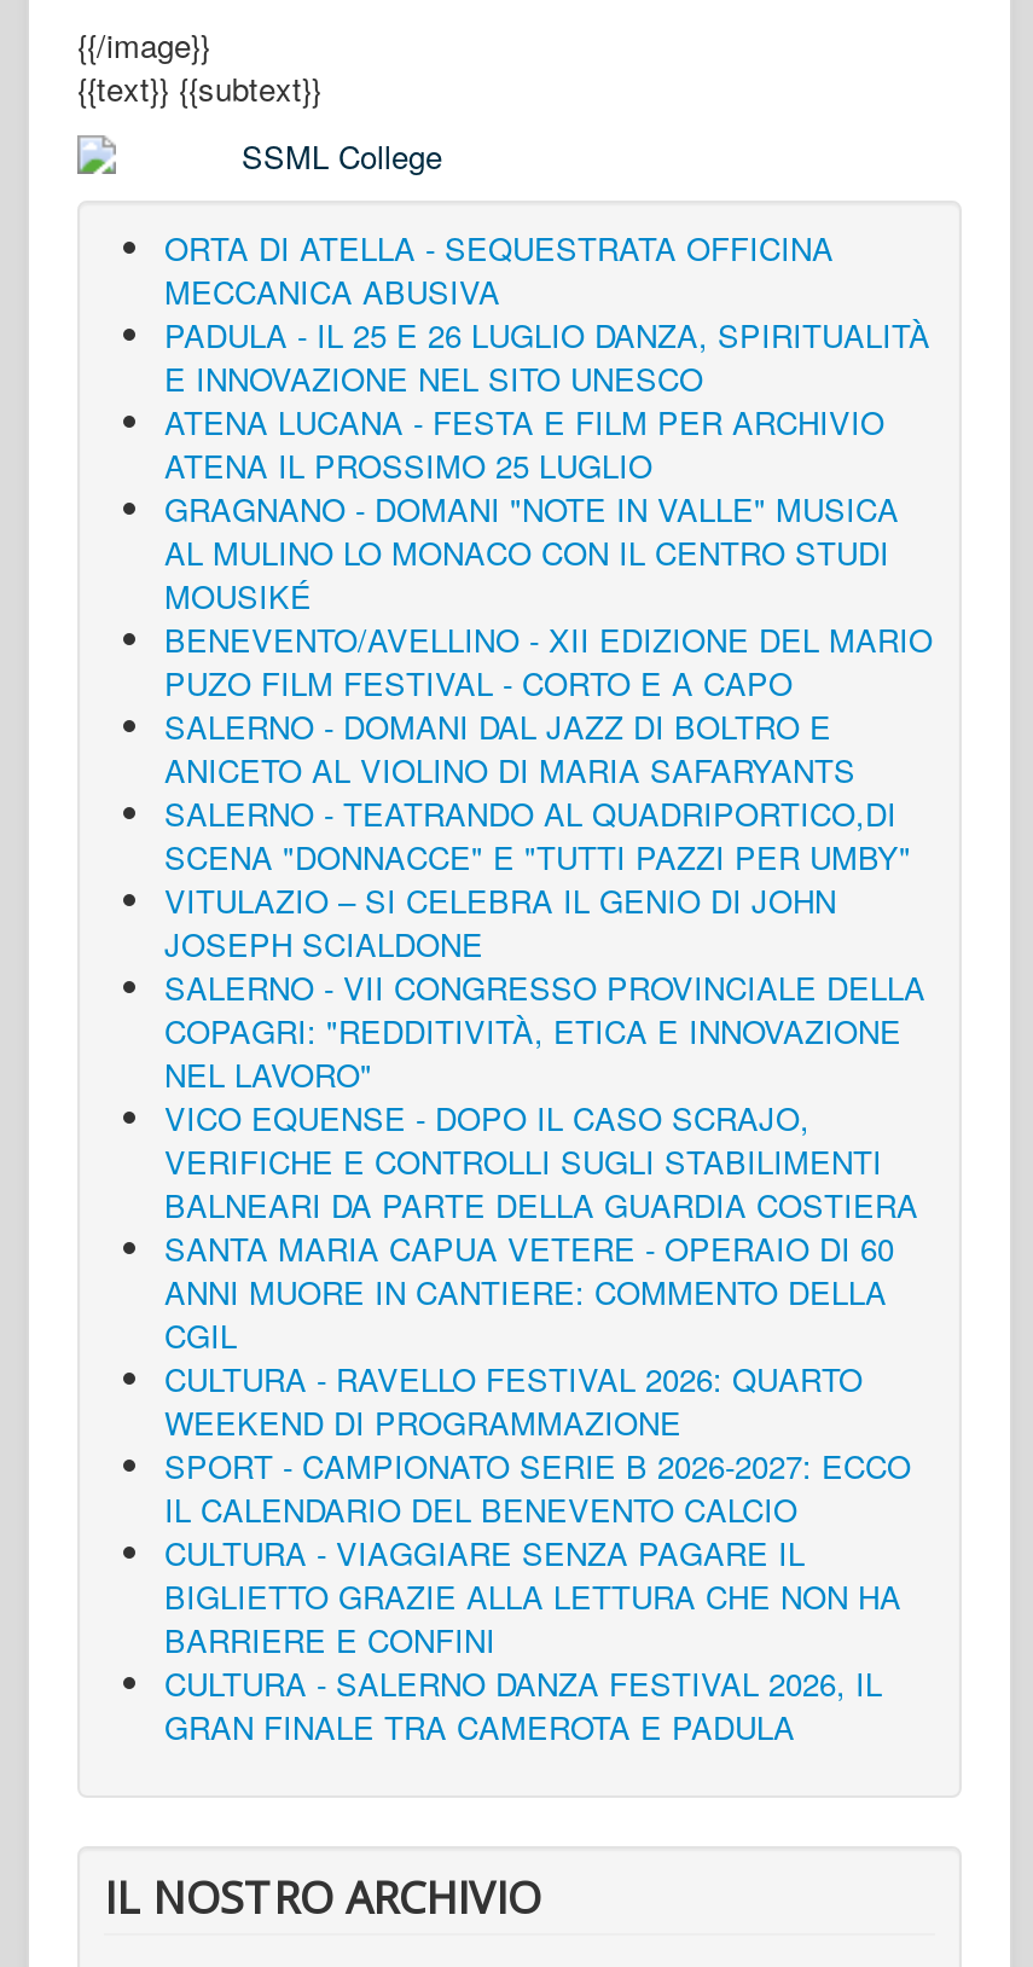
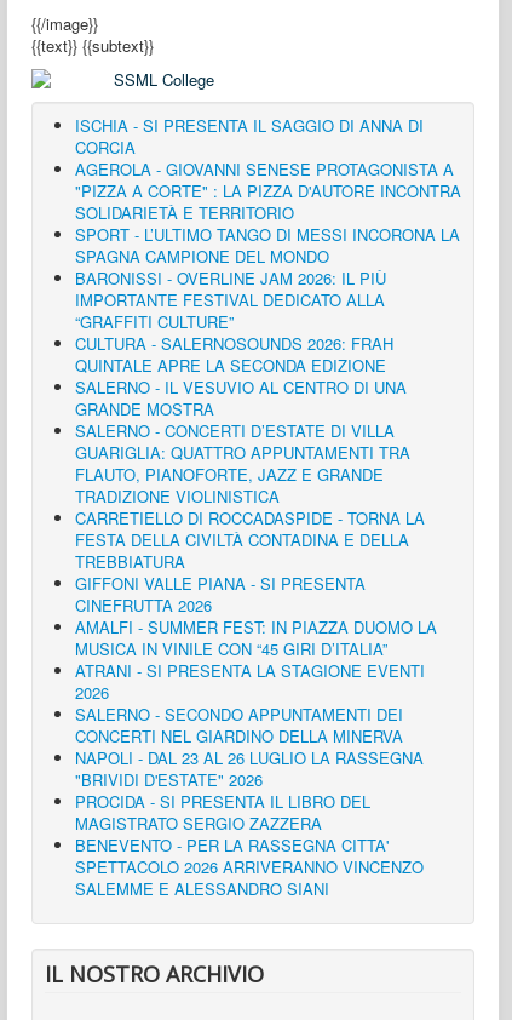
[164,224,933,1749] ORTA DI ATELLA - SEQUESTRATA OFFICINA | MECCANICA ABUSIVA | PADULA - IL 25 E 26 LUGLIO DANZA, SPIRITUALITÀ | E INNOVAZIONE NEL SITO UNESCO | ATENA LUCANA - FESTA E FILM PER ARCHIVIO | ATENA IL PROSSIMO 25 LUGLIO | GRAGNANO - DOMANI "NOTE IN VALLE" MUSICA | AL MULINO LO MONACO CON IL CENTRO STUDI | MOUSIKÉ | BENEVENTO/AVELLINO - XII EDIZIONE DEL MARIO | PUZO FILM FESTIVAL - CORTO E A CAPO | SALERNO - DOMANI DAL JAZZ DI BOLTRO E | ANICETO AL VIOLINO DI MARIA SAFARYANTS | SALERNO - TEATRANDO AL QUADRIPORTICO,DI | SCENA "DONNACCE" E "TUTTI PAZZI PER UMBY" | VITULAZIO – SI CELEBRA IL GENIO DI JOHN | JOSEPH SCIALDONE | SALERNO - VII CONGRESSO PROVINCIALE DELLA | COPAGRI: "REDDITIVITÀ, ETICA E INNOVAZIONE | NEL LAVORO" | VICO EQUENSE - DOPO IL CASO SCRAJO, | VERIFICHE E CONTROLLI SUGLI STABILIMENTI | BALNEARI DA PARTE DELLA GUARDIA COSTIERA | SANTA MARIA CAPUA VETERE - OPERAIO DI 60 | ANNI MUORE IN CANTIERE: COMMENTO DELLA | CGIL | CULTURA - RAVELLO FESTIVAL 2026: QUARTO | WEEKEND DI PROGRAMMAZIONE | SPORT - CAMPIONATO SERIE B 2026-2027: ECCO | IL CALENDARIO DEL BENEVENTO CALCIO | CULTURA - VIAGGIARE SENZA PAGARE IL | BIGLIETTO GRAZIE ALLA LETTURA CHE NON HA | BARRIERE E CONFINI | CULTURA - SALERNO DANZA FESTIVAL 2026, IL | GRAN FINALE TRA CAMEROTA E PADULA -> [75,114,461,900] ISCHIA - SI PRESENTA IL SAGGIO DI ANNA DI | CORCIA | AGEROLA - GIOVANNI SENESE PROTAGONISTA A | "PIZZA A CORTE" : LA PIZZA D'AUTORE INCONTRA | SOLIDARIETÀ E TERRITORIO | SPORT - L’ULTIMO TANGO DI MESSI INCORONA LA | SPAGNA CAMPIONE DEL MONDO | BARONISSI - OVERLINE JAM 2026: IL PIÙ | IMPORTANTE FESTIVAL DEDICATO ALLA | “GRAFFITI CULTURE” | CULTURA - SALERNOSOUNDS 2026: FRAH | QUINTALE APRE LA SECONDA EDIZIONE | SALERNO - IL VESUVIO AL CENTRO DI UNA | GRANDE MOSTRA | SALERNO - CONCERTI D’ESTATE DI VILLA | GUARIGLIA: QUATTRO APPUNTAMENTI TRA | FLAUTO, PIANOFORTE, JAZZ E GRANDE | TRADIZIONE VIOLINISTICA | CARRETIELLO DI ROCCADASPIDE - TORNA LA | FESTA DELLA CIVILTÀ CONTADINA E DELLA | TREBBIATURA | GIFFONI VALLE PIANA - SI PRESENTA | CINEFRUTTA 2026 | AMALFI - SUMMER FEST: IN PIAZZA DUOMO LA | MUSICA IN VINILE CON “45 GIRI D’ITALIA” | ATRANI - SI PRESENTA LA STAGIONE EVENTI | 2026 | SALERNO - SECONDO APPUNTAMENTI DEI | CONCERTI NEL GIARDINO DELLA MINERVA | NAPOLI - DAL 23 AL 26 LUGLIO LA RASSEGNA | "BRIVIDI D'ESTATE" 2026 | PROCIDA - SI PRESENTA IL LIBRO DEL | MAGISTRATO SERGIO ZAZZERA | BENEVENTO - PER LA RASSEGNA CITTA' | SPETTACOLO 2026 ARRIVERANNO VINCENZO | SALEMME E ALESSANDRO SIANI

